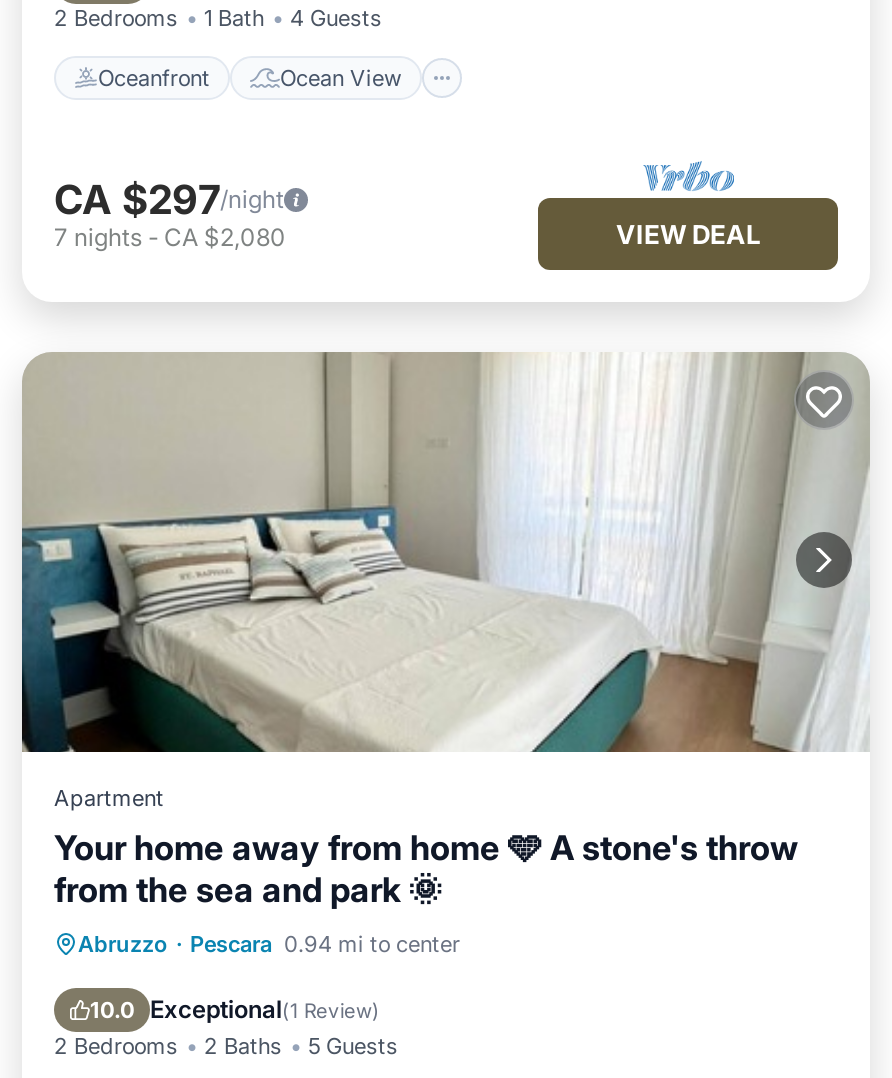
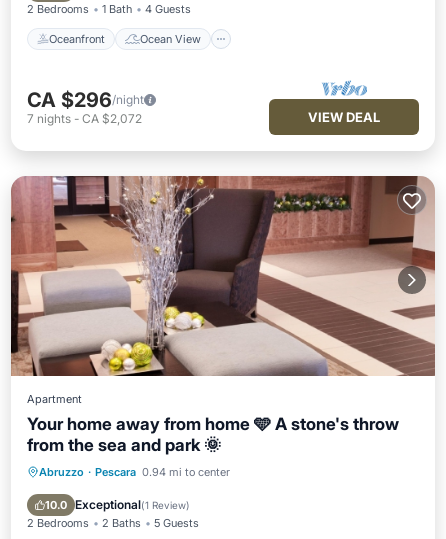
[54,176,284,224] CA $297/night -> [27,88,144,112] CA $296/night
[54,222,286,252] 7 nights - CA $2,080 -> [27,111,142,126] 7 nights - CA $2,072
[20,352,870,754] [image] -> [10,175,436,377] [image]

